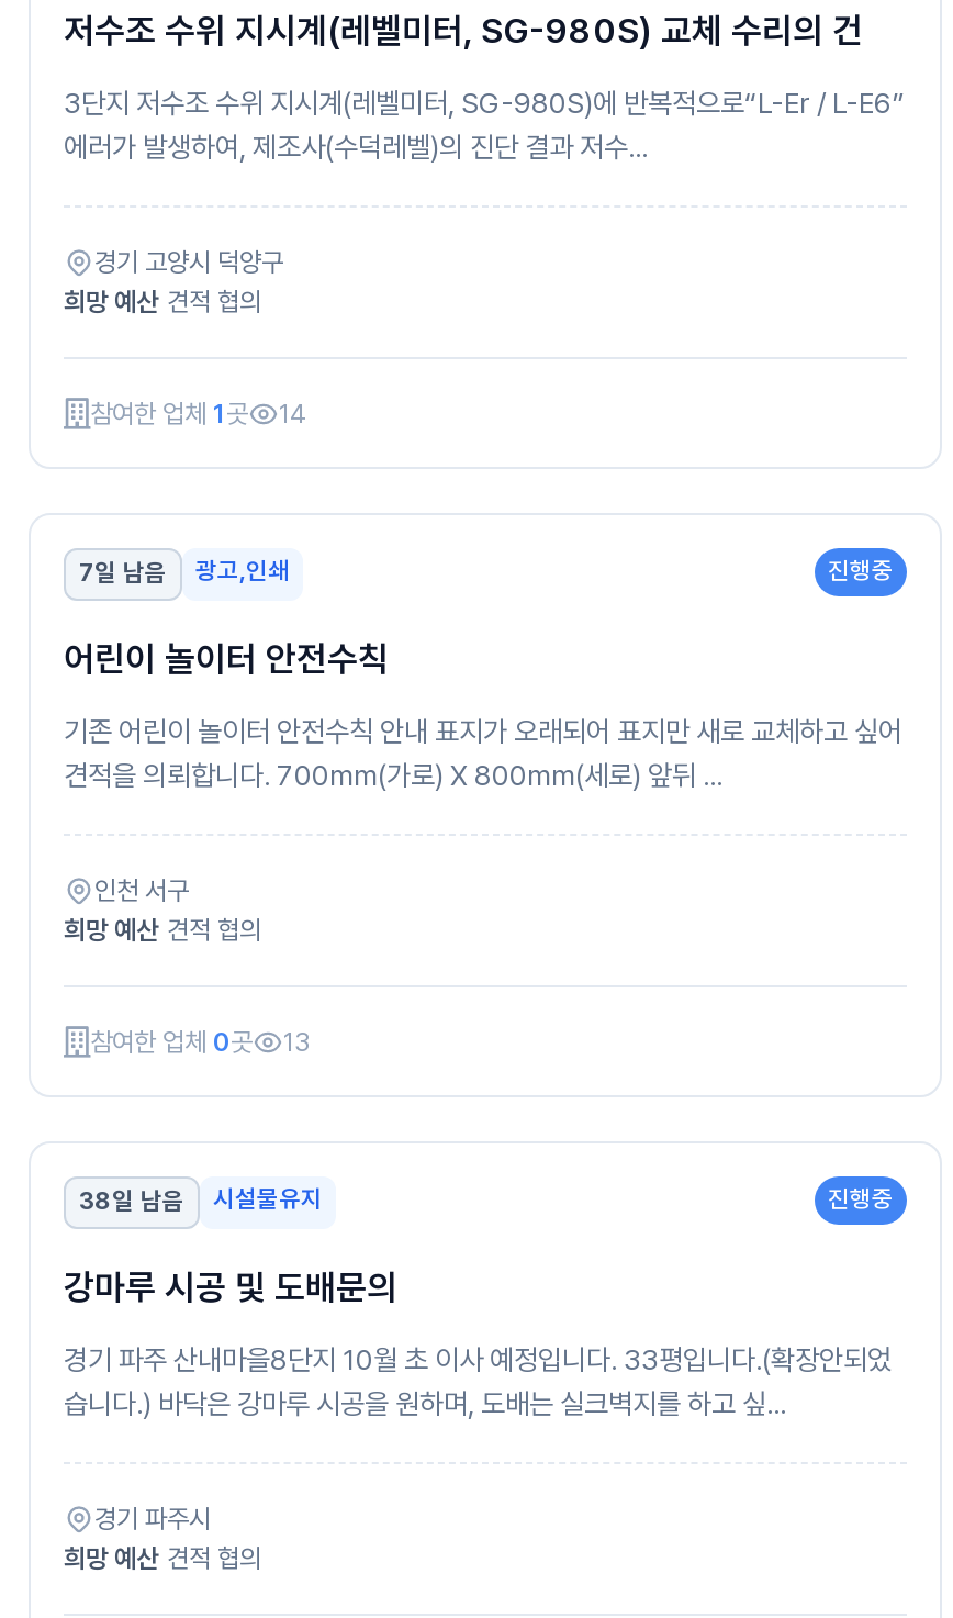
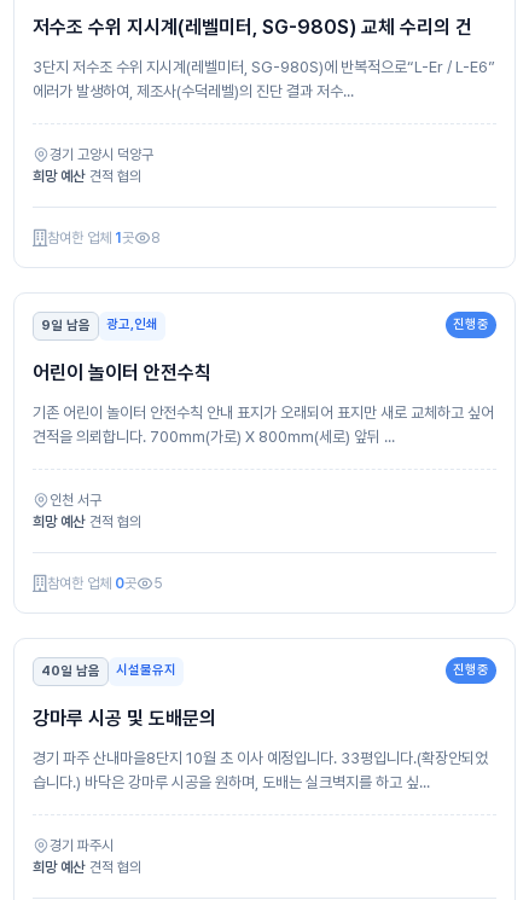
[90,399,307,430] 참여한 업체 1 곳 14 -> [47,230,161,247] 참여한 업체 1 곳 8
[79,557,290,588] 7일 남음 광고,인쇄 -> [41,317,158,334] 9일 남음 광고,인쇄
[90,1027,312,1058] 참여한 업체 0곳 13 -> [47,575,163,592] 참여한 업체 0곳 5
[79,1186,323,1216] 38일 남음 시설물유지 -> [41,662,176,679] 40일 남음 시설물유지

